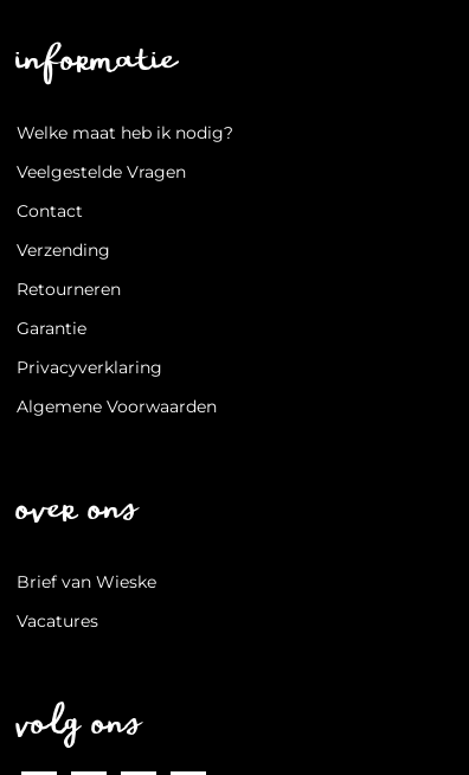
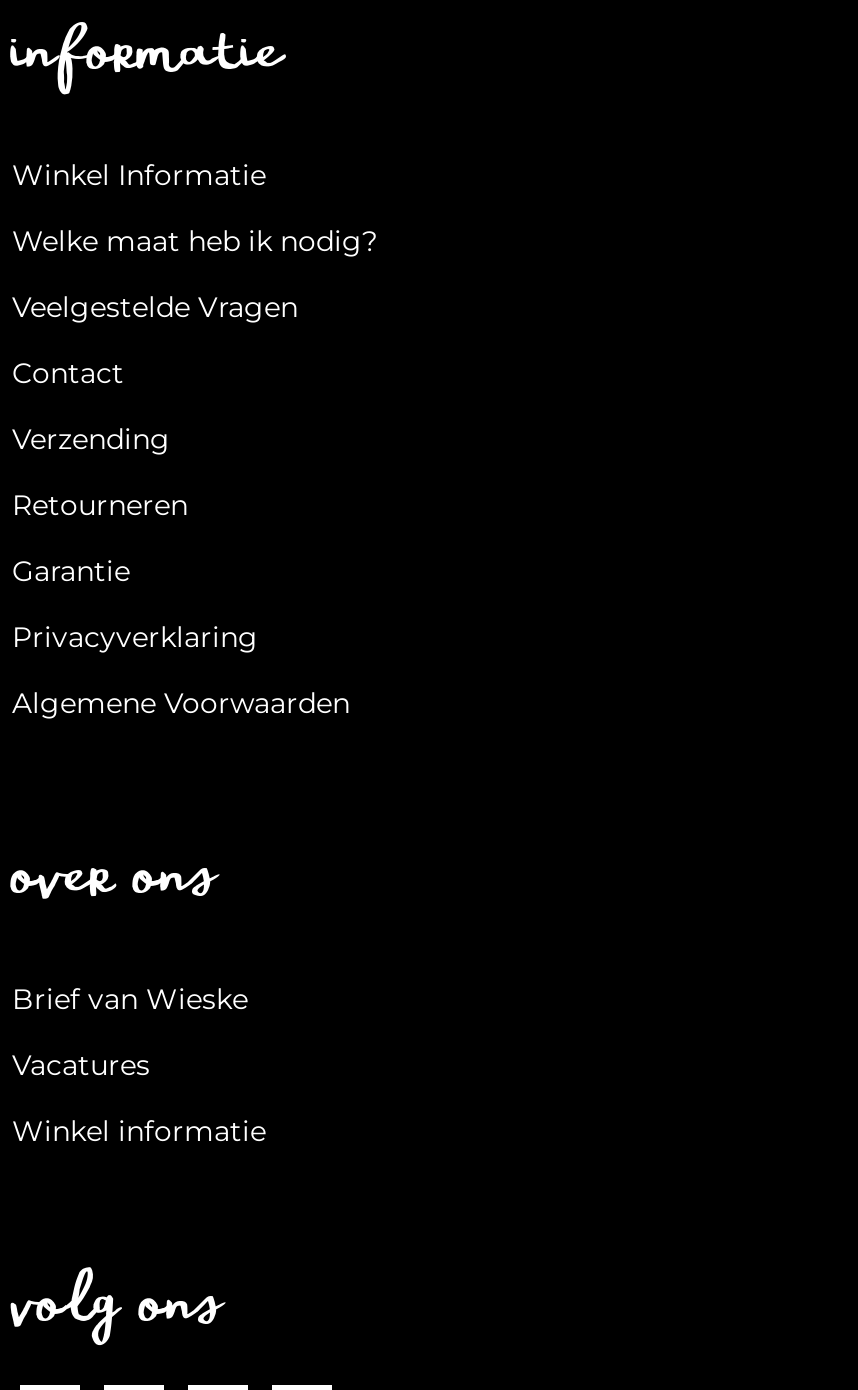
none -> [12,156,266,192] Winkel Informatie
none -> [12,1112,266,1148] Winkel informatie

